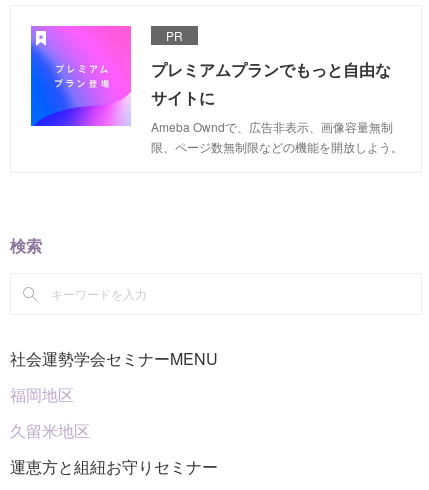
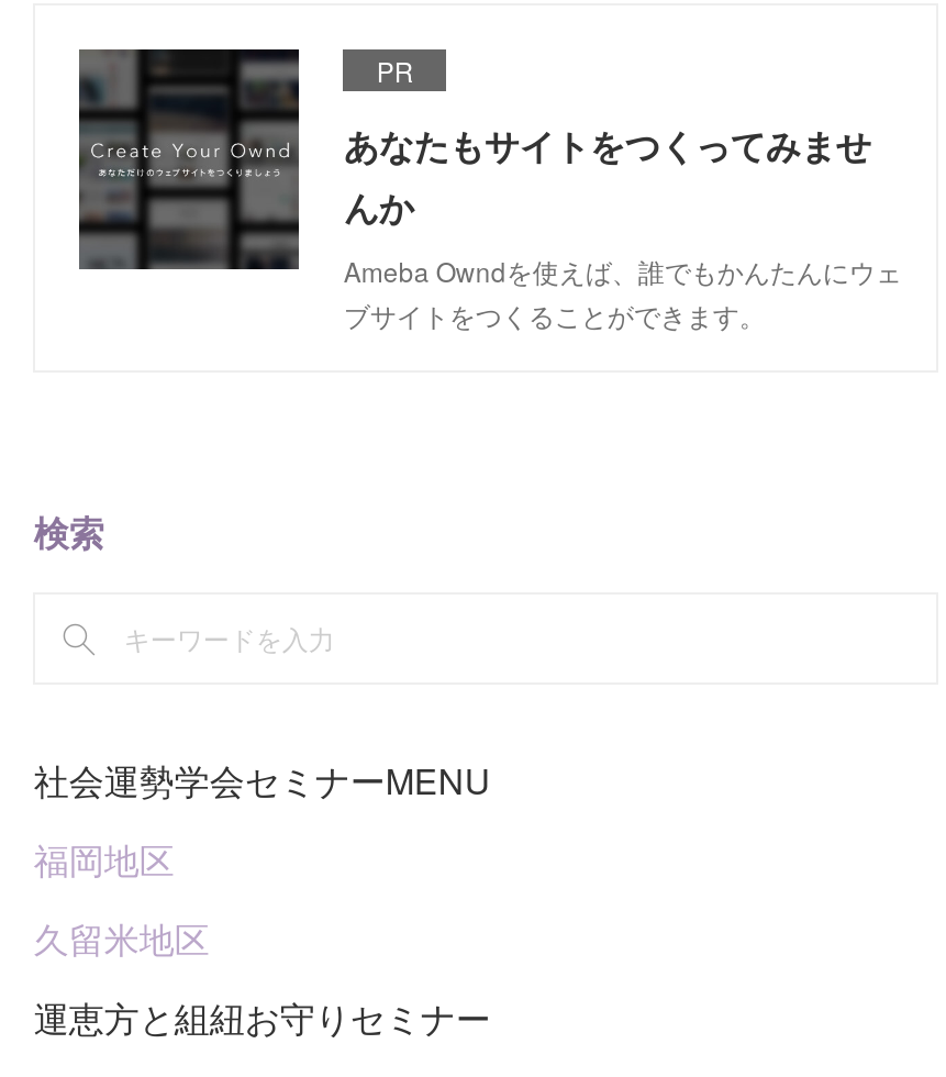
[30,25,403,155] [image] | プレミアムプランでもっと自由な | サイトに | Ameba Owndで、広告非表示、画像容量無制 | 限、ページ数無制限などの機能を開放しよう。 -> [77,46,902,334] [image] | あなたもサイトをつくってみませ | んか | Ameba Owndを使えば、誰でもかんたんにウェ | ブサイトをつくることができます。

